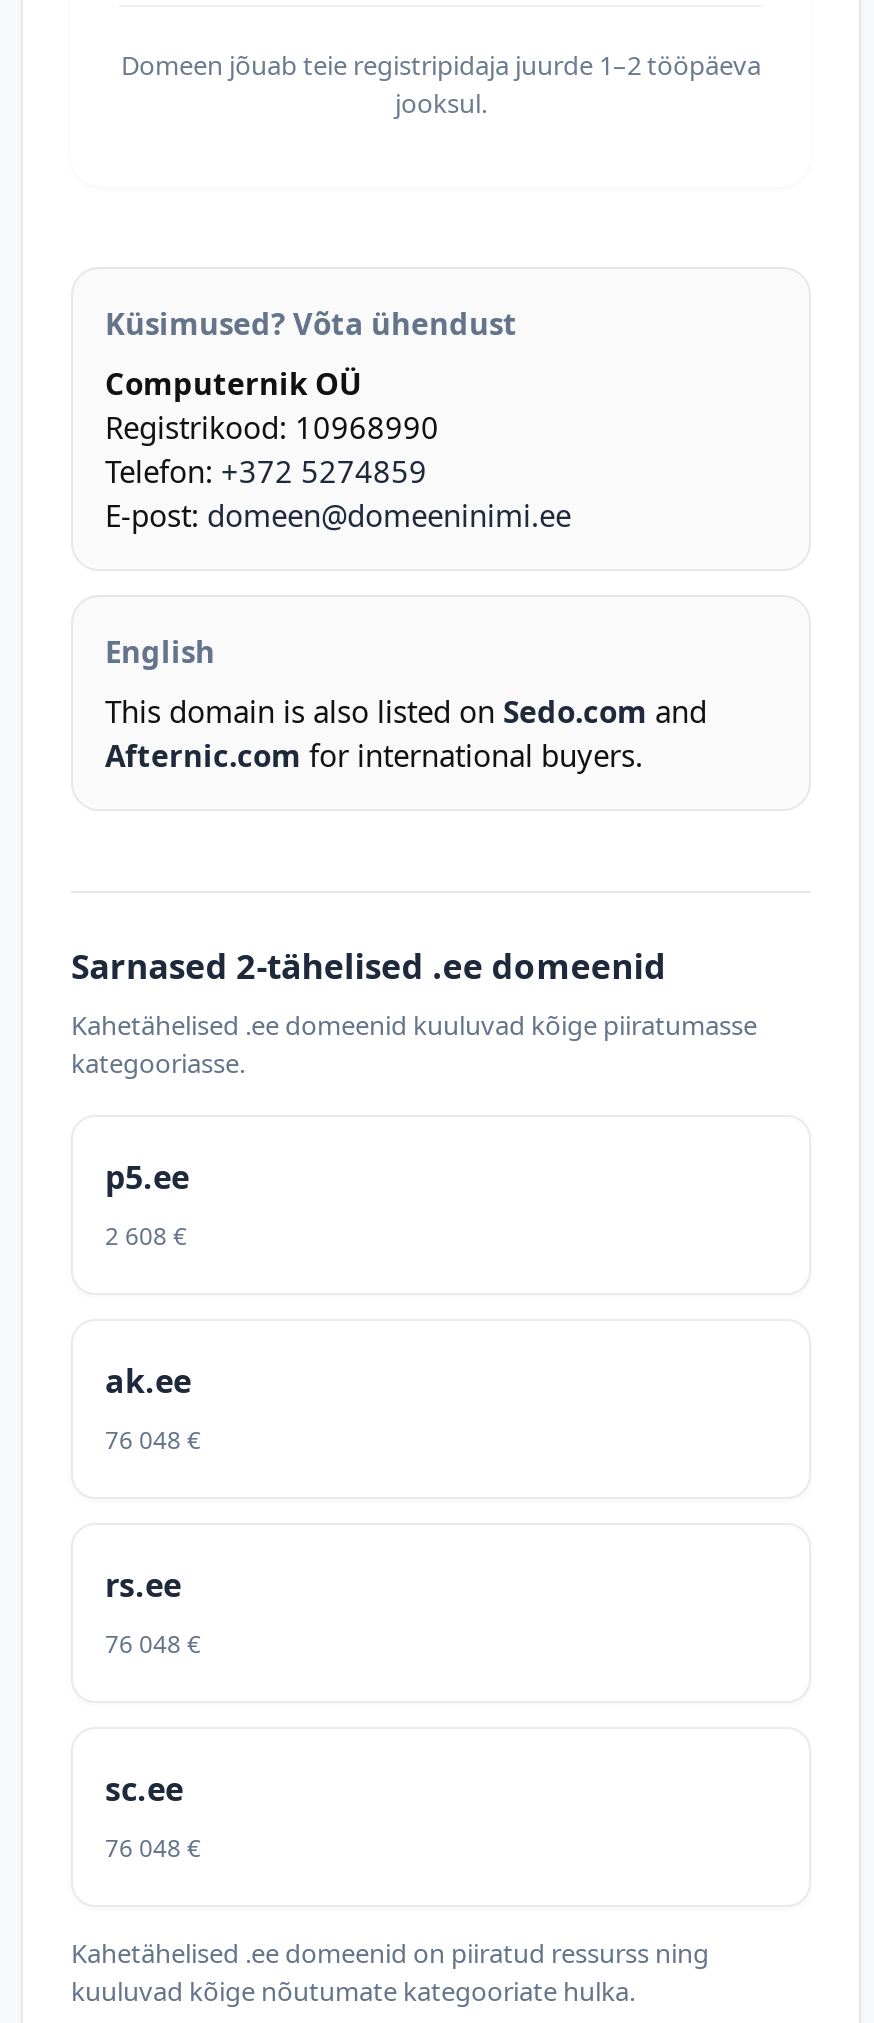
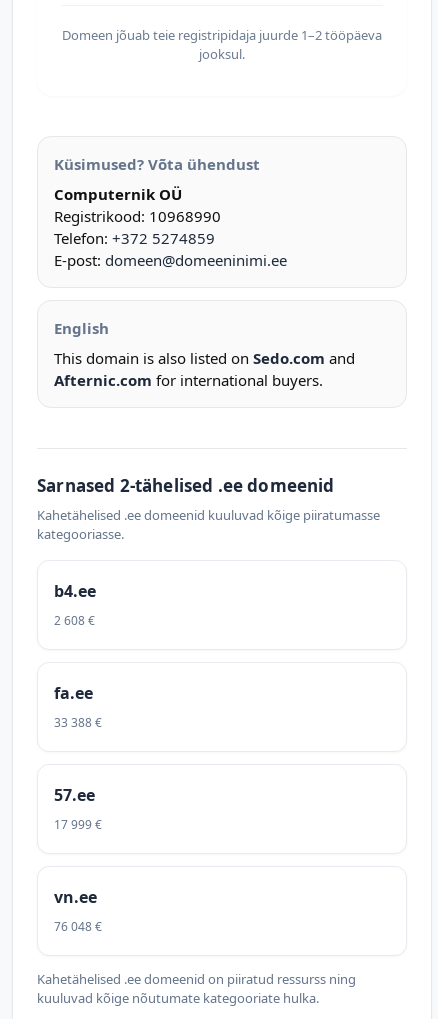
[105,1155,189,1199] p5.ee -> [54,580,96,602] b4.ee
[105,1359,191,1403] ak.ee -> [54,682,93,704] fa.ee
[105,1423,201,1457] 76 048 € -> [54,714,102,731] 33 388 €
[105,1563,181,1607] rs.ee -> [54,784,95,806] 57.ee
[105,1627,201,1661] 76 048 € -> [54,816,102,833] 17 999 €
[105,1767,183,1811] sc.ee -> [54,886,97,908] vn.ee

